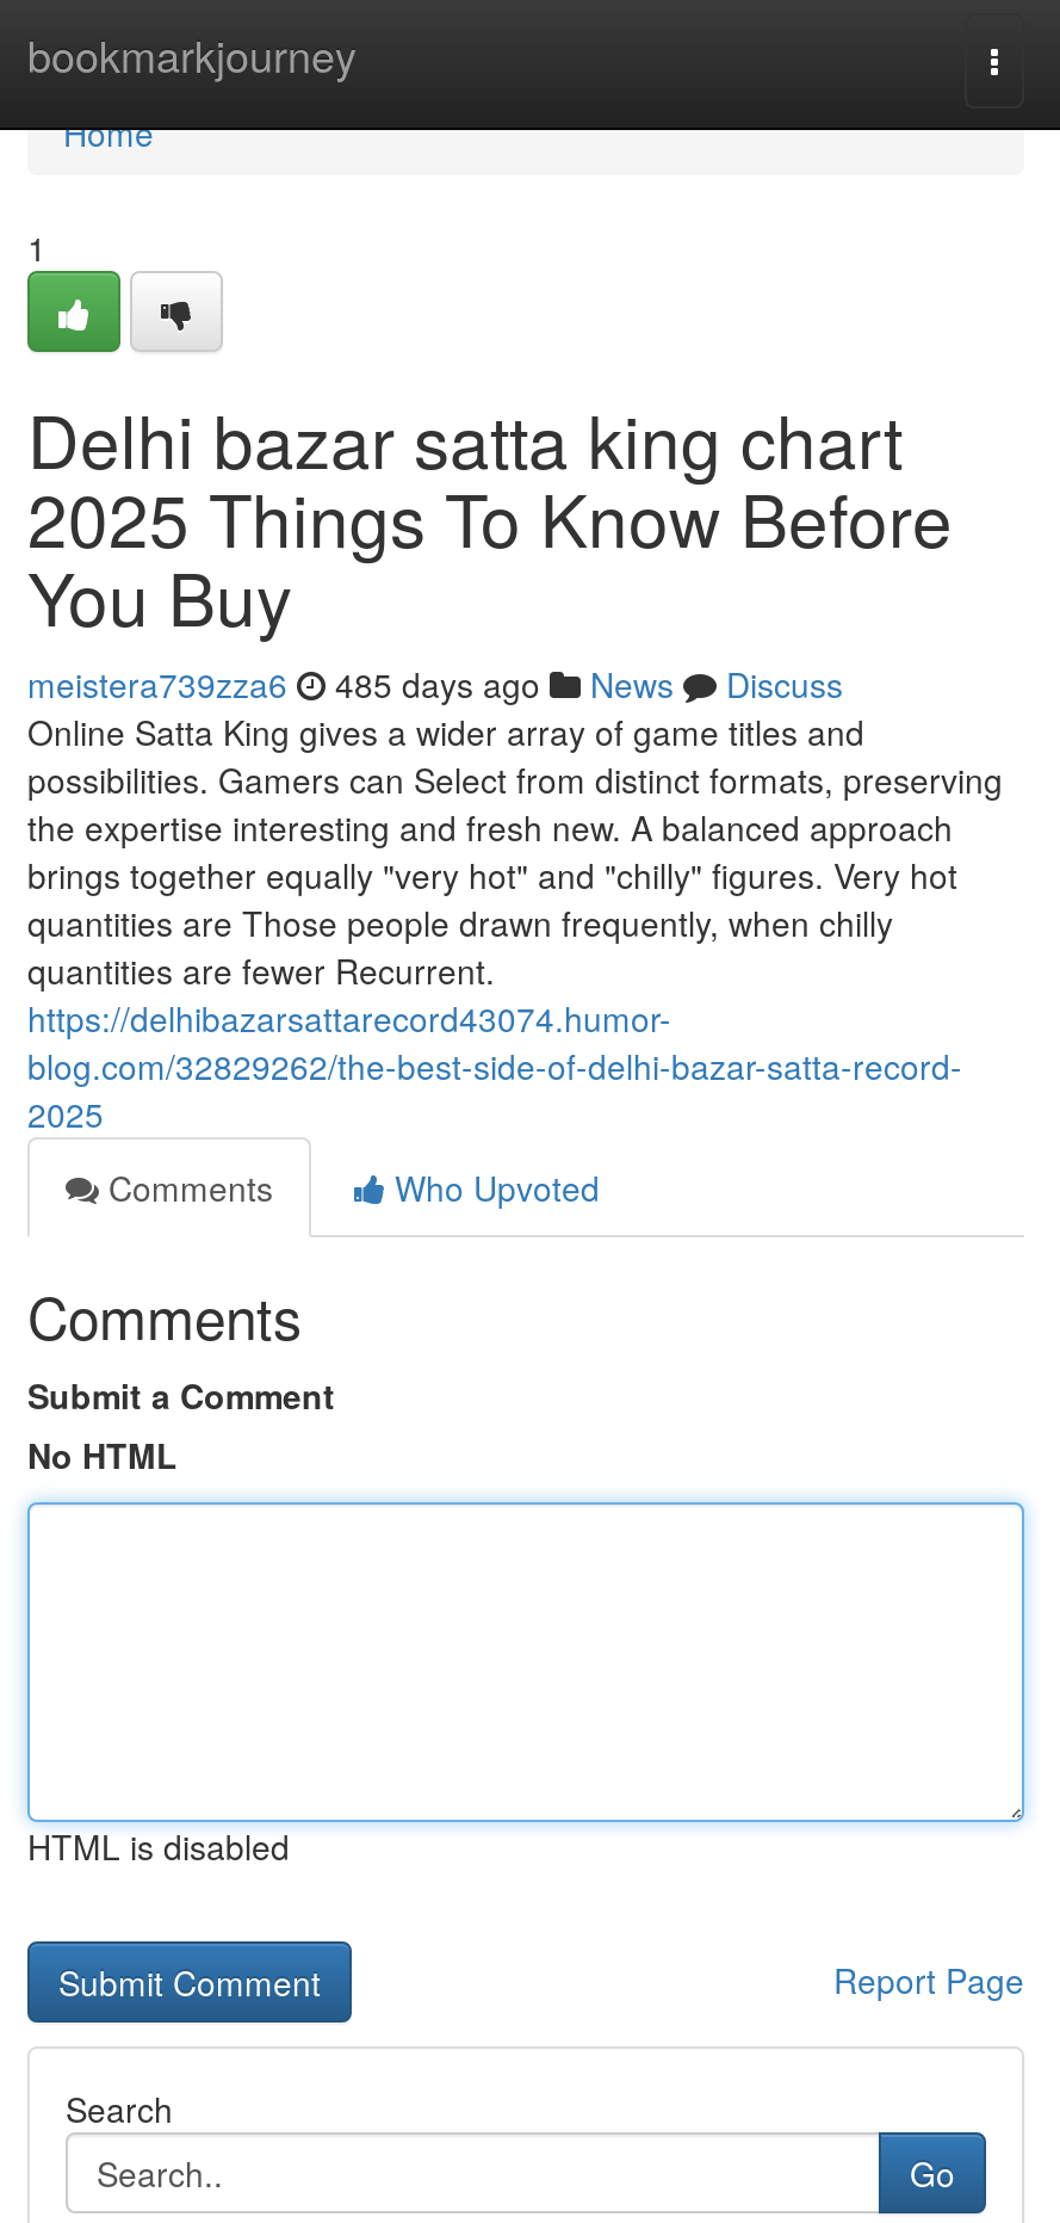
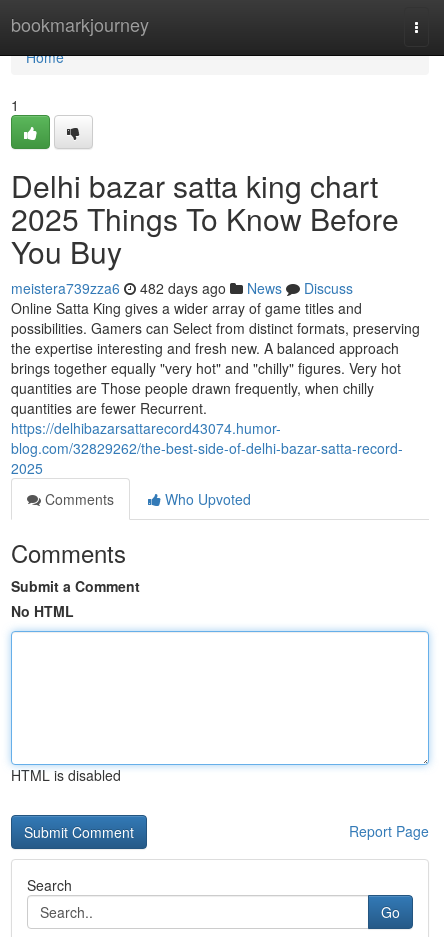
[27,660,843,708] meistera739zza6 485 days ago News Discuss -> [11,278,353,298] meistera739zza6 482 days ago News Discuss

